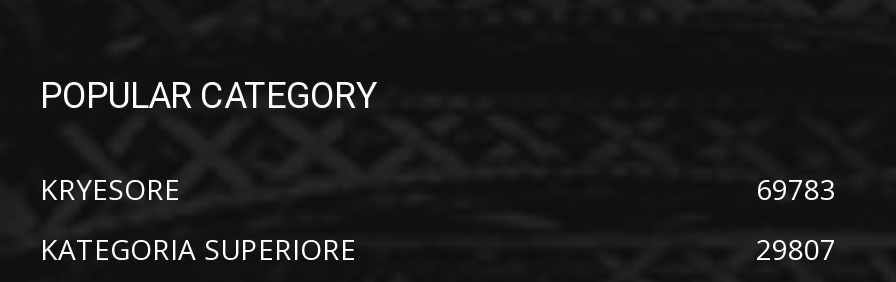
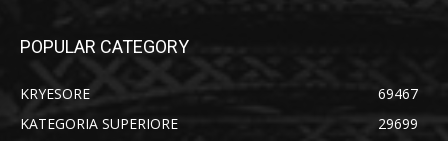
[756,169,836,207] 69783 -> [378,84,418,103] 69467
[756,229,836,267] 29807 -> [378,114,418,133] 29699

